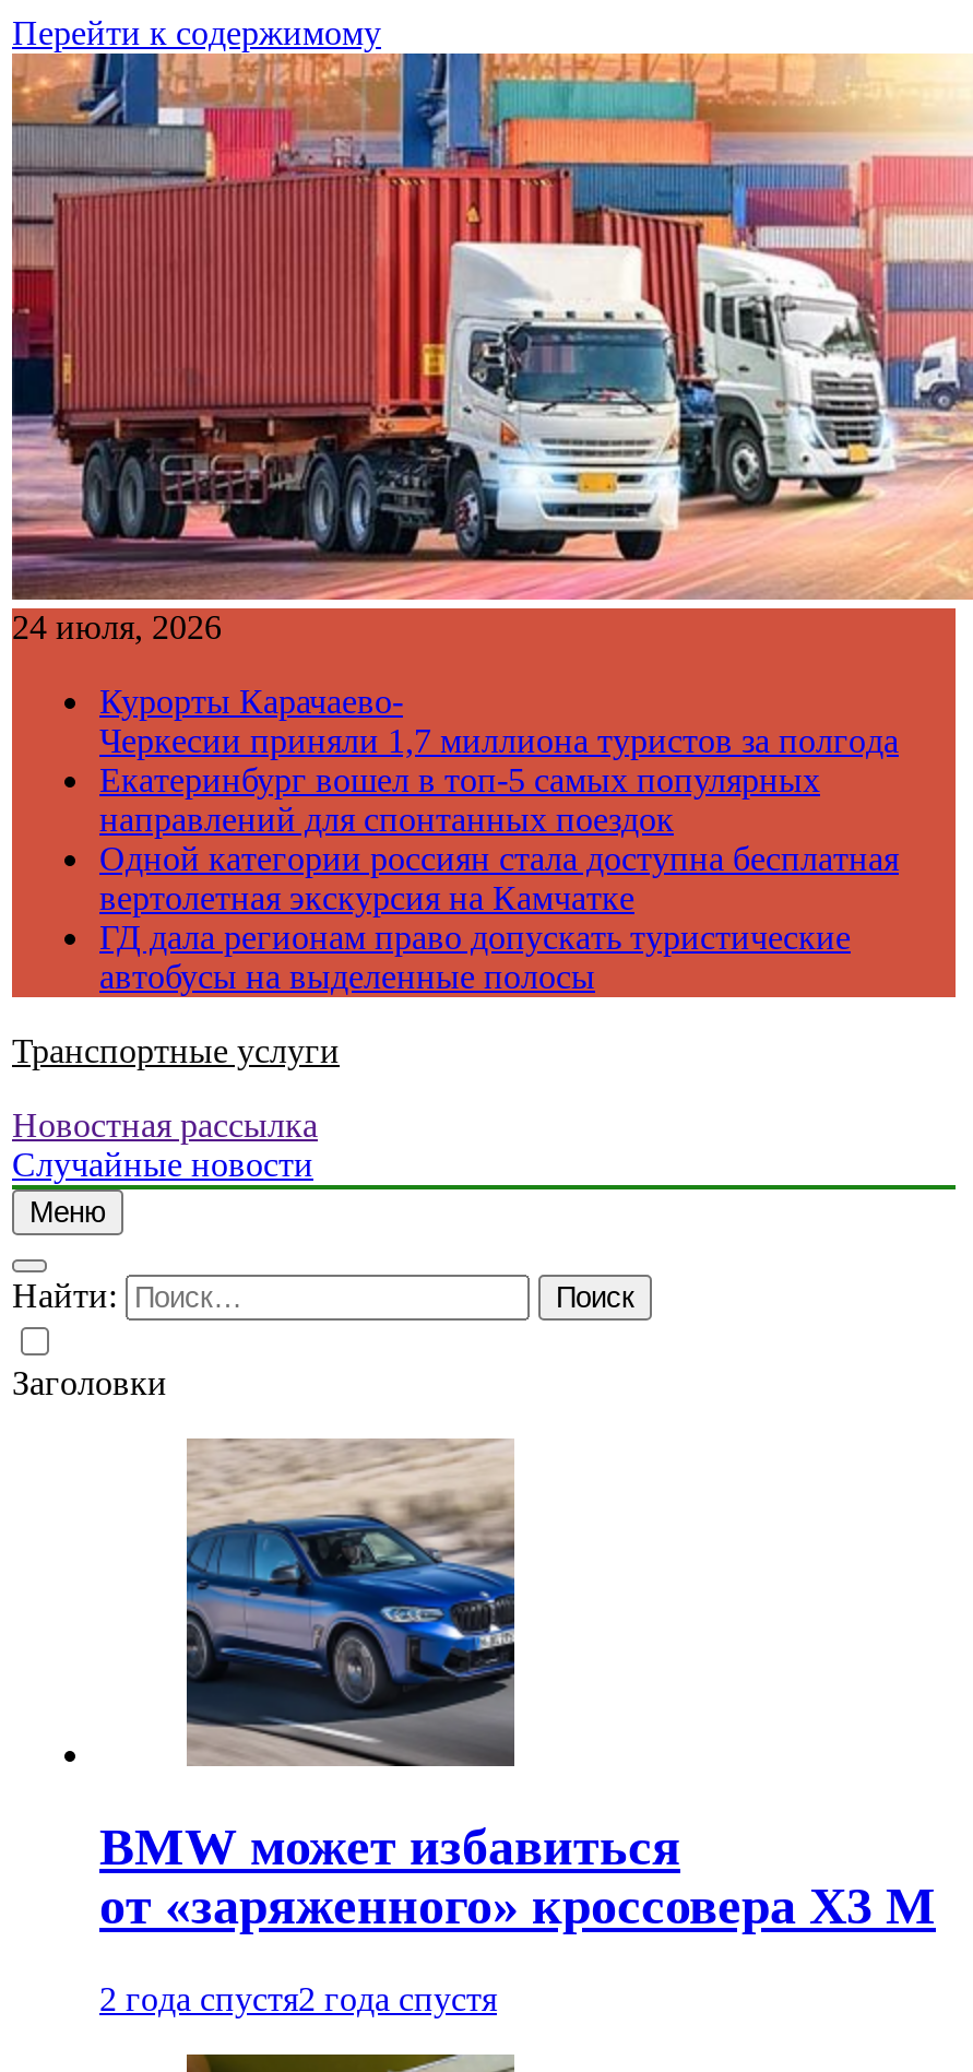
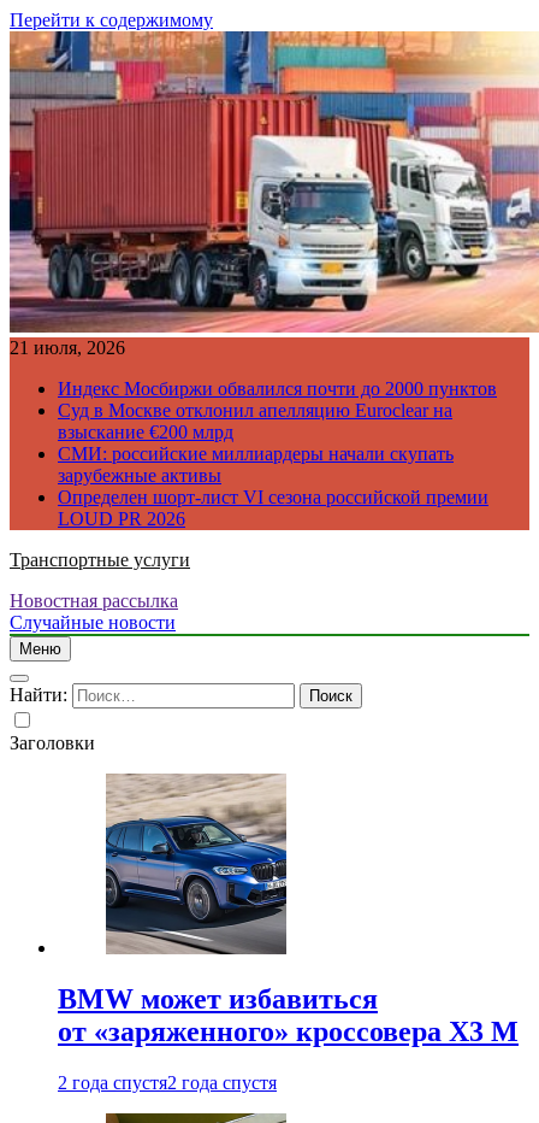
[12,608,222,646] 24 июля, 2026 -> [10,337,125,358] 21 июля, 2026
[99,683,899,995] Курорты Карачаево- | Черкесии приняли 1,7 миллиона туристов за полгода | Екатеринбург вошел в топ-5 самых популярных | направлений для спонтанных поездок | Одной категории россиян стала доступна бесплатная | вертолетная экскурсия на Камчатке | ГД дала регионам право допускать туристические | автобусы на выделенные полосы -> [58,378,497,529] Индекс Мосбиржи обвалился почти до 2000 пунктов | Суд в Москве отклонил апелляцию Euroclear на | взыскание €200 млрд | СМИ: российские миллиардеры начали скупать | зарубежные активы | Определен шорт-лист VI сезона российской премии | LOUD PR 2026

